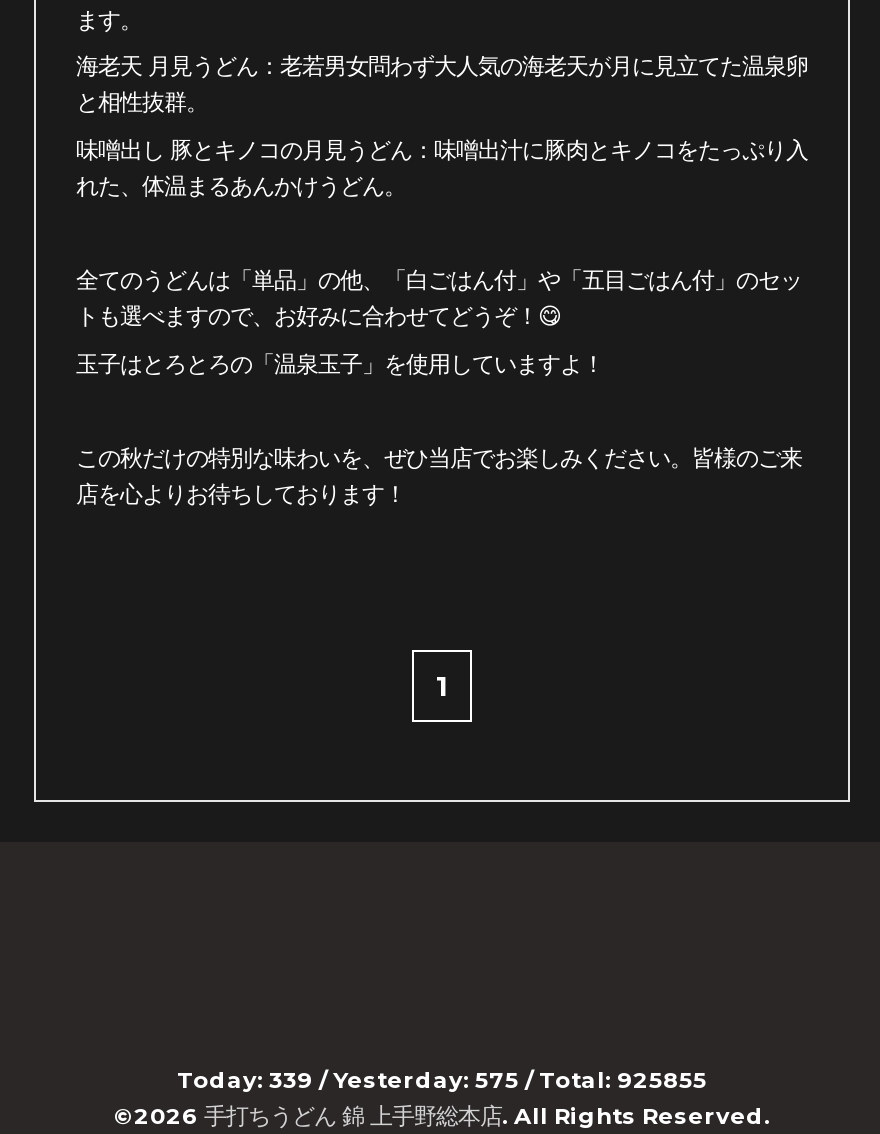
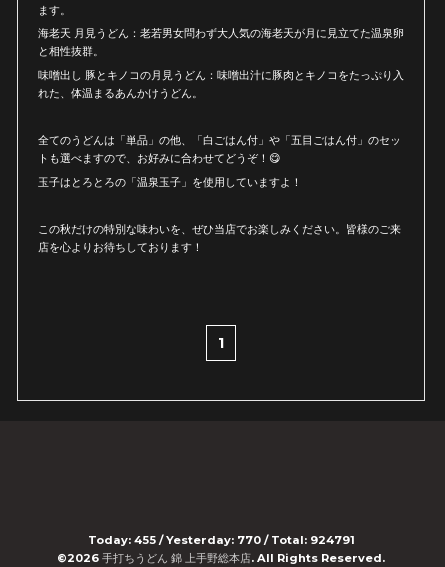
[177,1066,707,1094] Today: 339 / Yesterday: 575 / Total: 925855 -> [87,533,354,547] Today: 455 / Yesterday: 770 / Total: 924791

